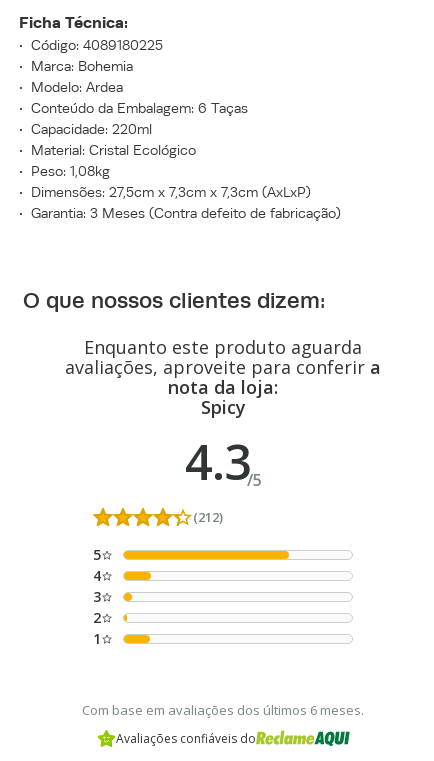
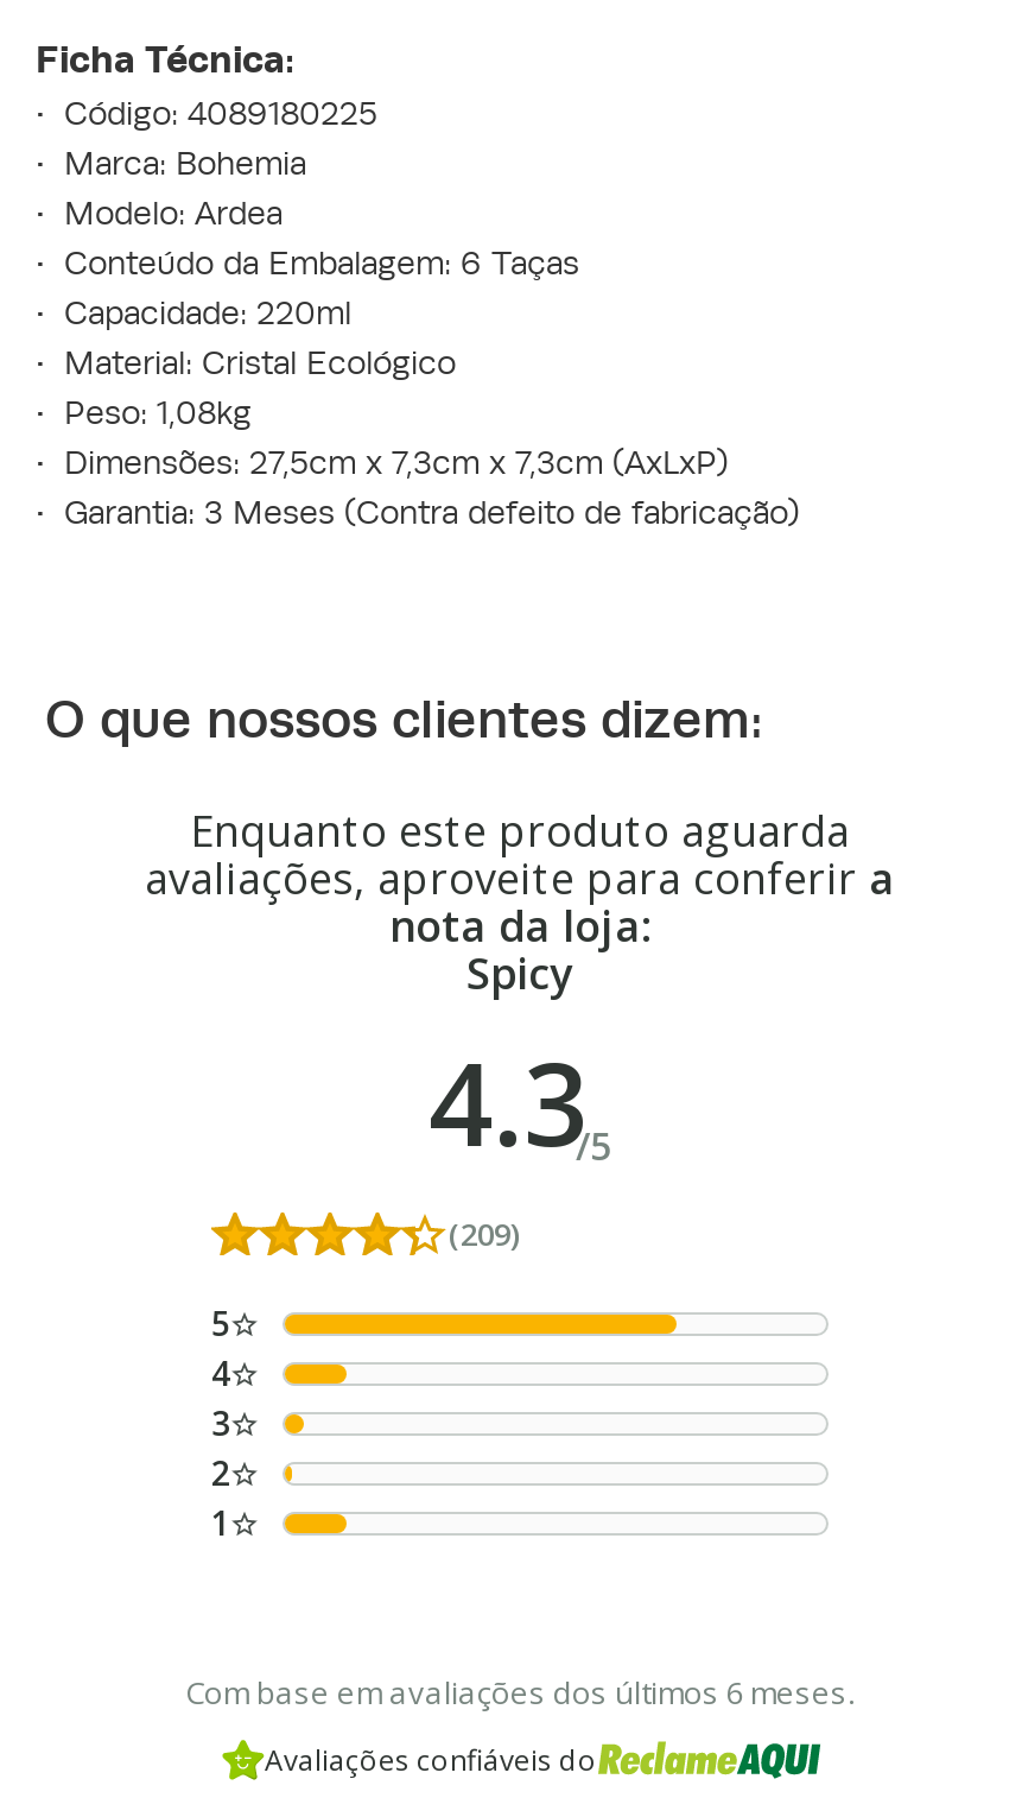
[193,508,223,526] (212) -> [449,1212,520,1255] (209)

